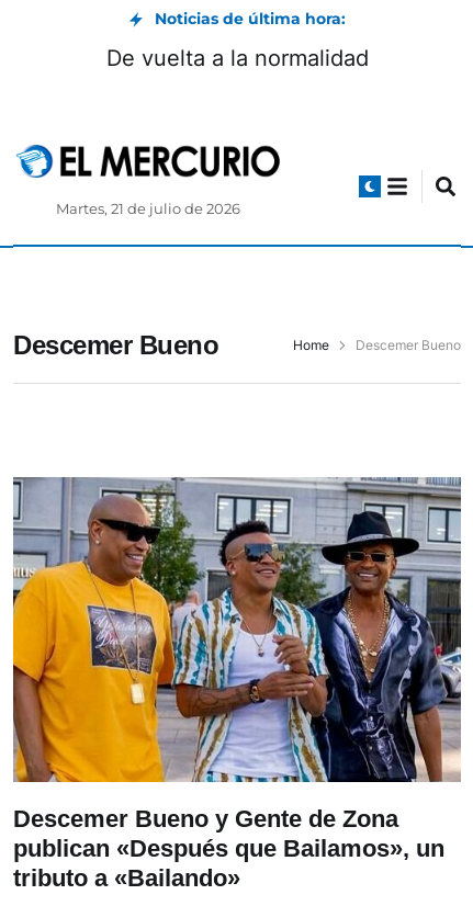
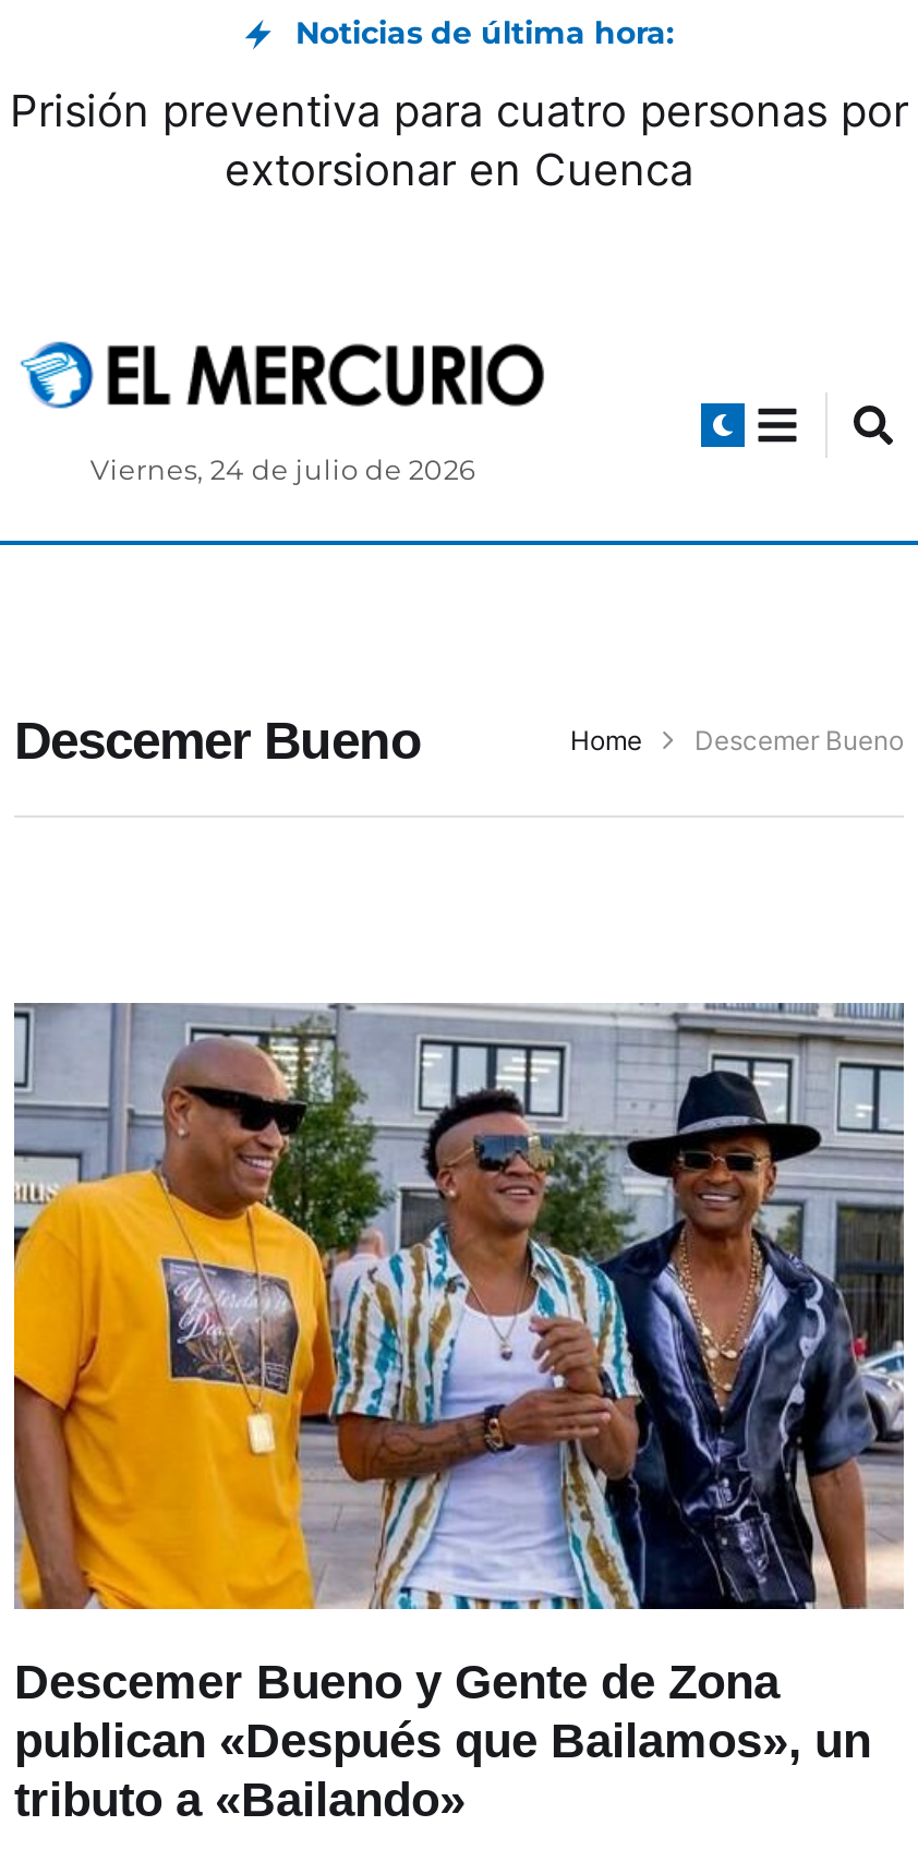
[106,45,368,71] De vuelta a la normalidad -> [10,85,908,196] Prisión preventiva para cuatro personas por | extorsionar en Cuenca
[56,201,241,218] Martes, 21 de julio de 2026 -> [90,454,476,487] Viernes, 24 de julio de 2026

